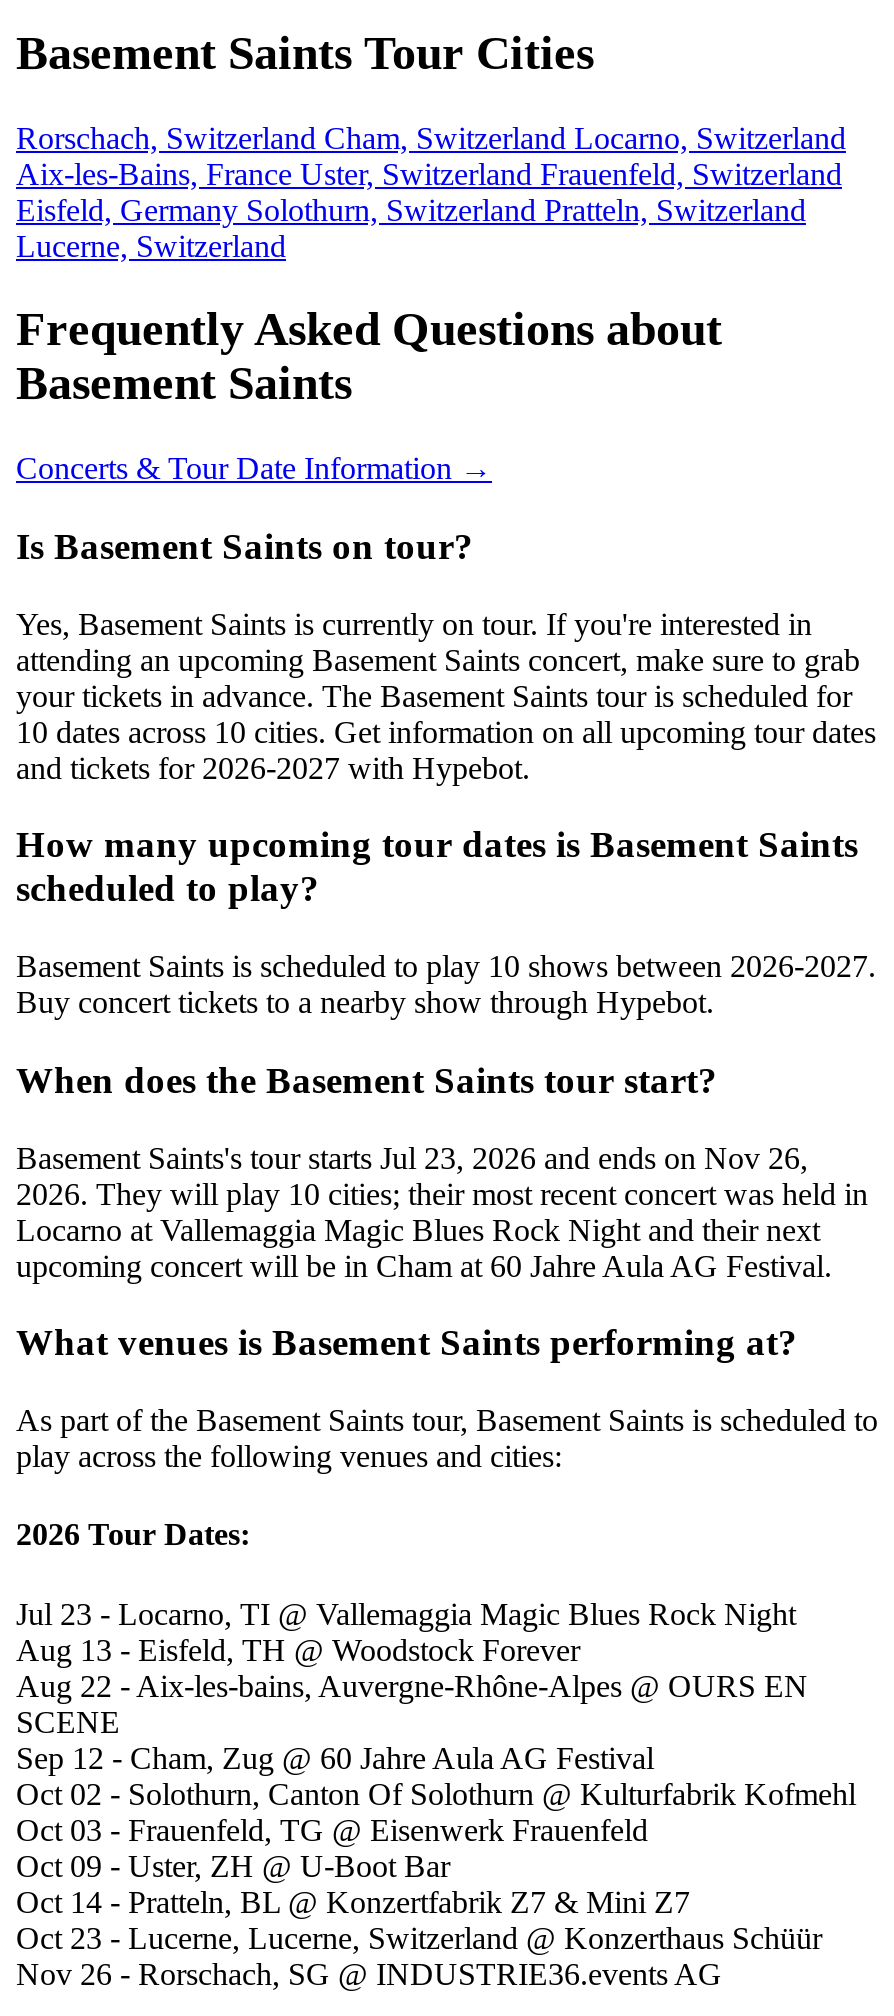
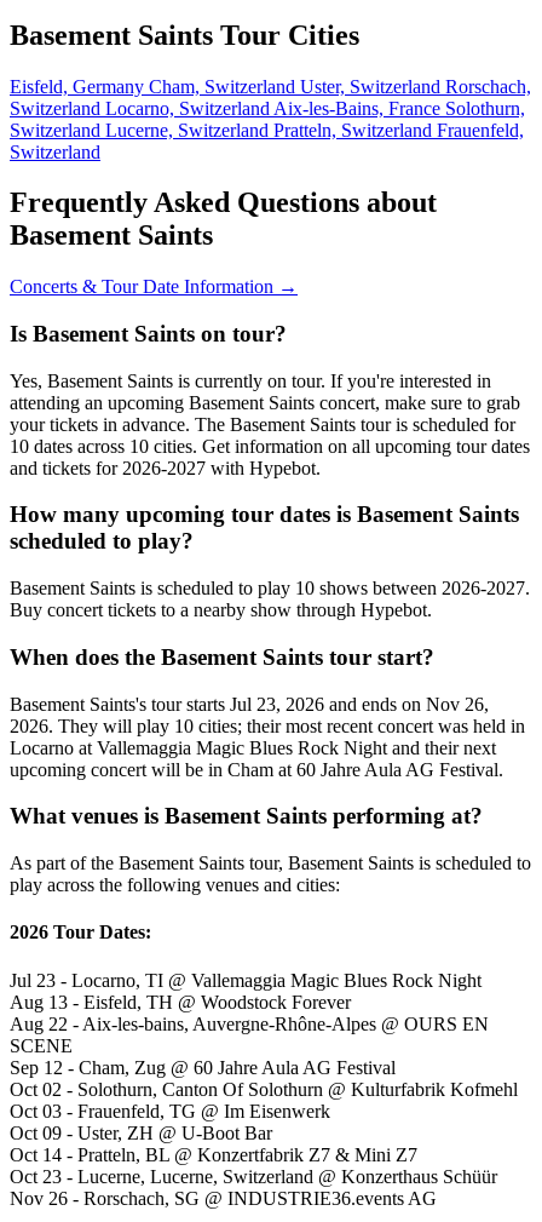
[16,120,846,262] Rorschach, Switzerland Cham, Switzerland Locarno, Switzerland | Aix-les-Bains, France Uster, Switzerland Frauenfeld, Switzerland | Eisfeld, Germany Solothurn, Switzerland Pratteln, Switzerland | Lucerne, Switzerland -> [10,76,531,162] Eisfeld, Germany Cham, Switzerland Uster, Switzerland Rorschach, | Switzerland Locarno, Switzerland Aix-les-Bains, France Solothurn, | Switzerland Lucerne, Switzerland Pratteln, Switzerland Frauenfeld, | Switzerland
[16,1812,648,1846] Oct 03 - Frauenfeld, TG @ Eisenwerk Frauenfeld -> [10,1100,330,1121] Oct 03 - Frauenfeld, TG @ Im Eisenwerk

